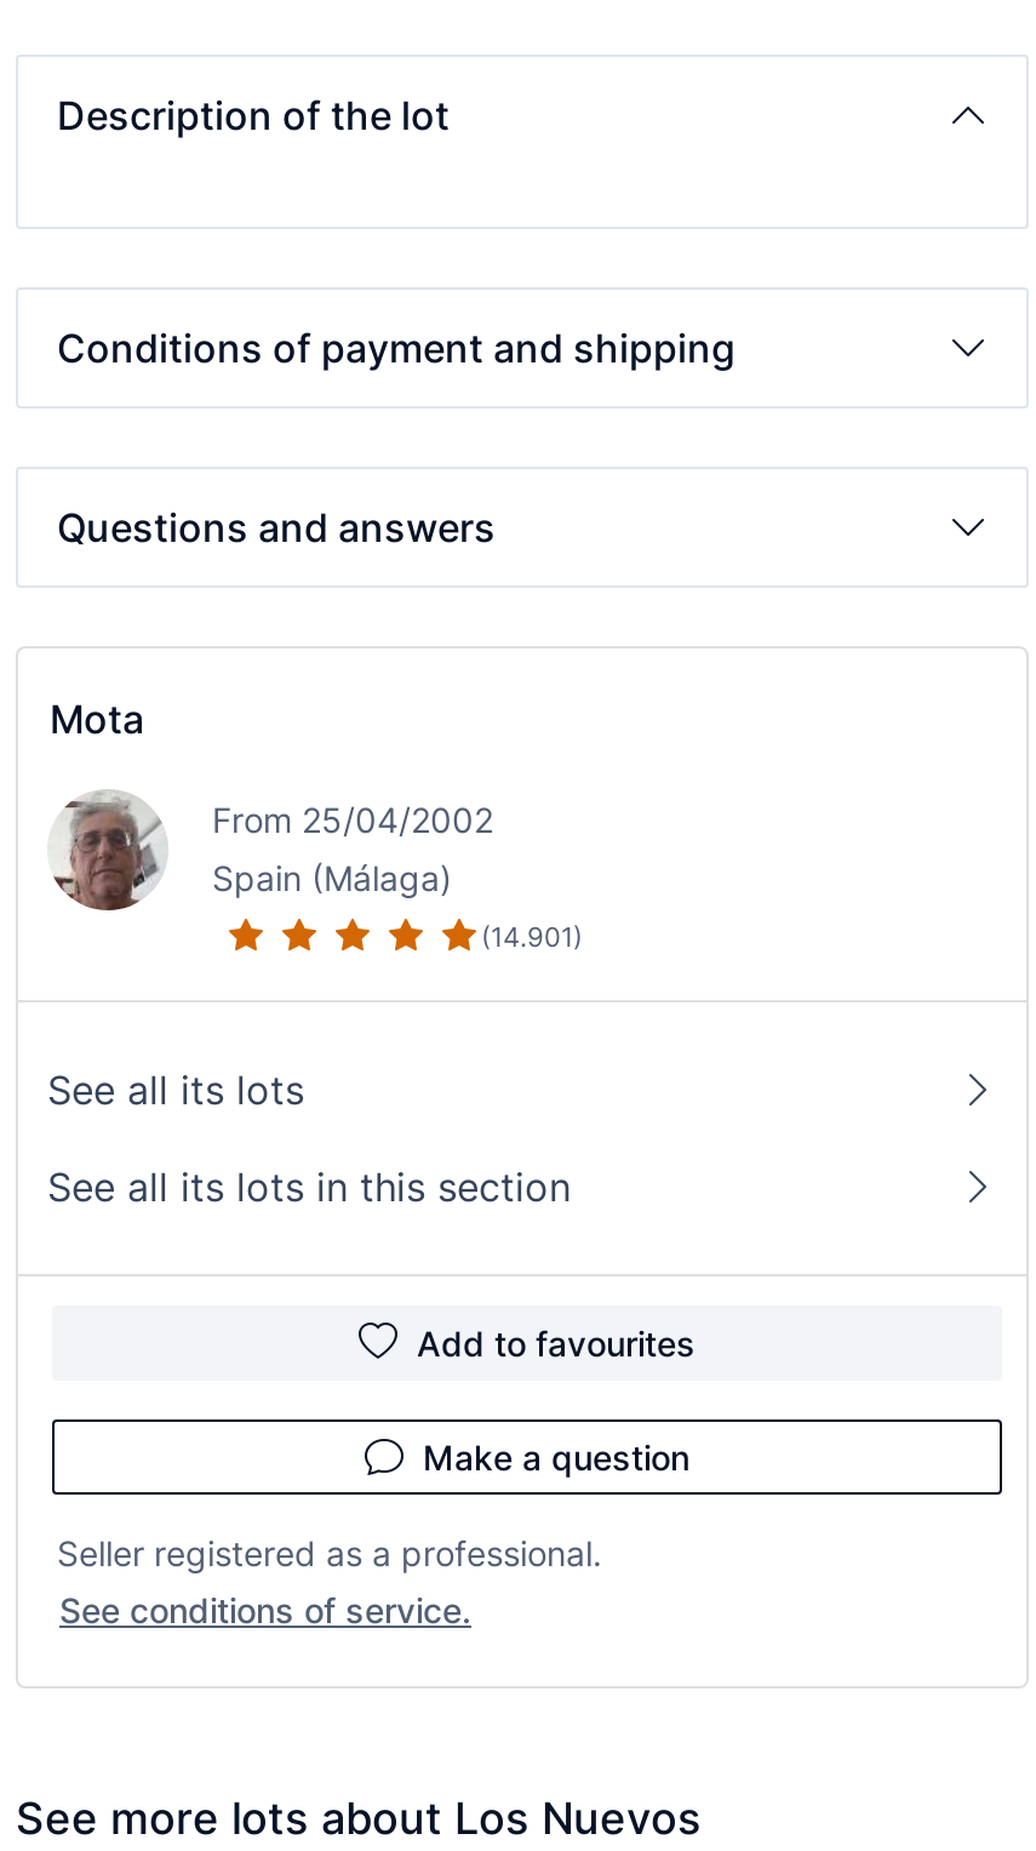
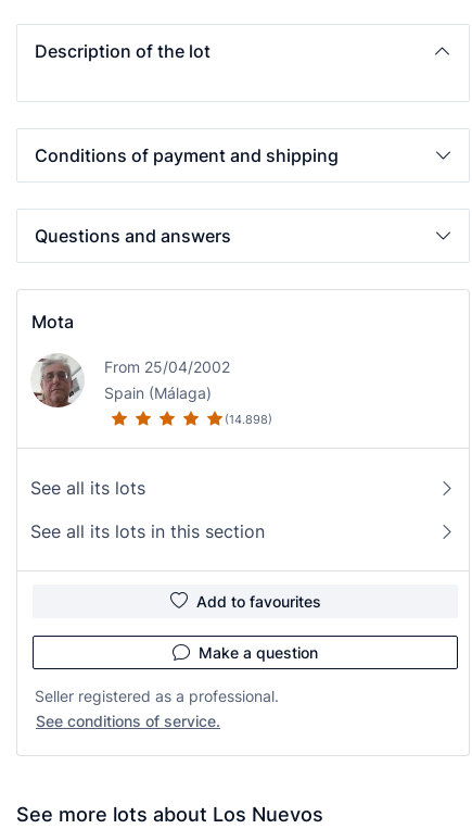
[481,921,583,954] (14.901) -> [225,412,272,427] (14.898)

